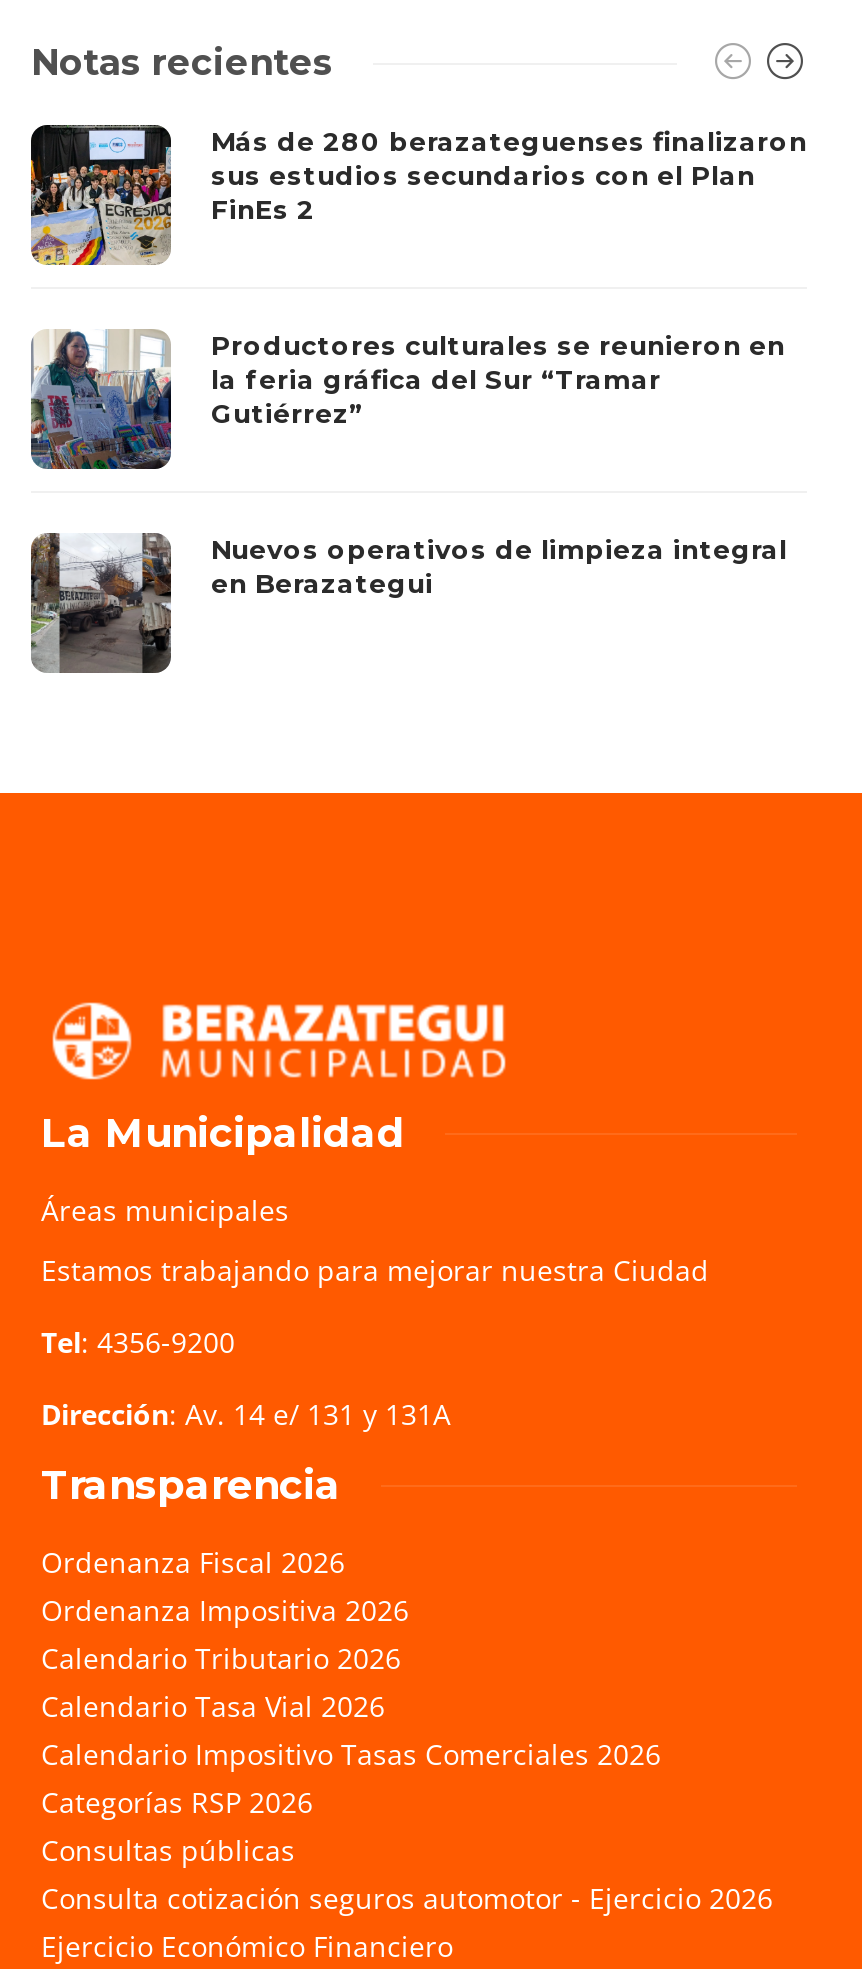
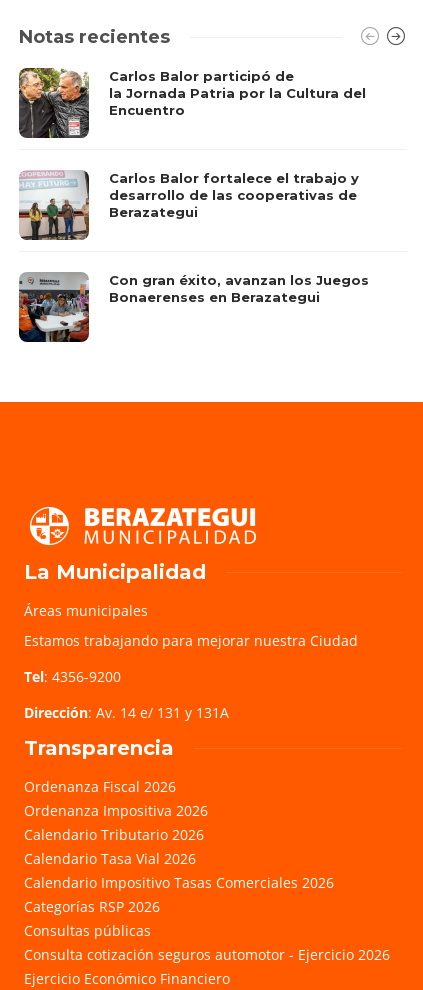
[29,123,807,267] [image] | Más de 280 berazateguenses finalizaron | sus estudios secundarios con el Plan | FinEs 2 -> [18,68,366,139] [image] | Carlos Balor participó de | la Jornada Patria por la Cultura del | Encuentro
[31,329,785,471] [image] | Productores culturales se reunieron en | la feria gráfica del Sur “Tramar | Gutiérrez” -> [20,170,359,241] [image] | Carlos Balor fortalece el trabajo y | desarrollo de las cooperativas de | Berazategui
[29,533,787,675] [image] | Nuevos operativos de limpieza integral | en Berazategui -> [18,272,369,343] [image] | Con gran éxito, avanzan los Juegos | Bonaerenses en Berazategui

